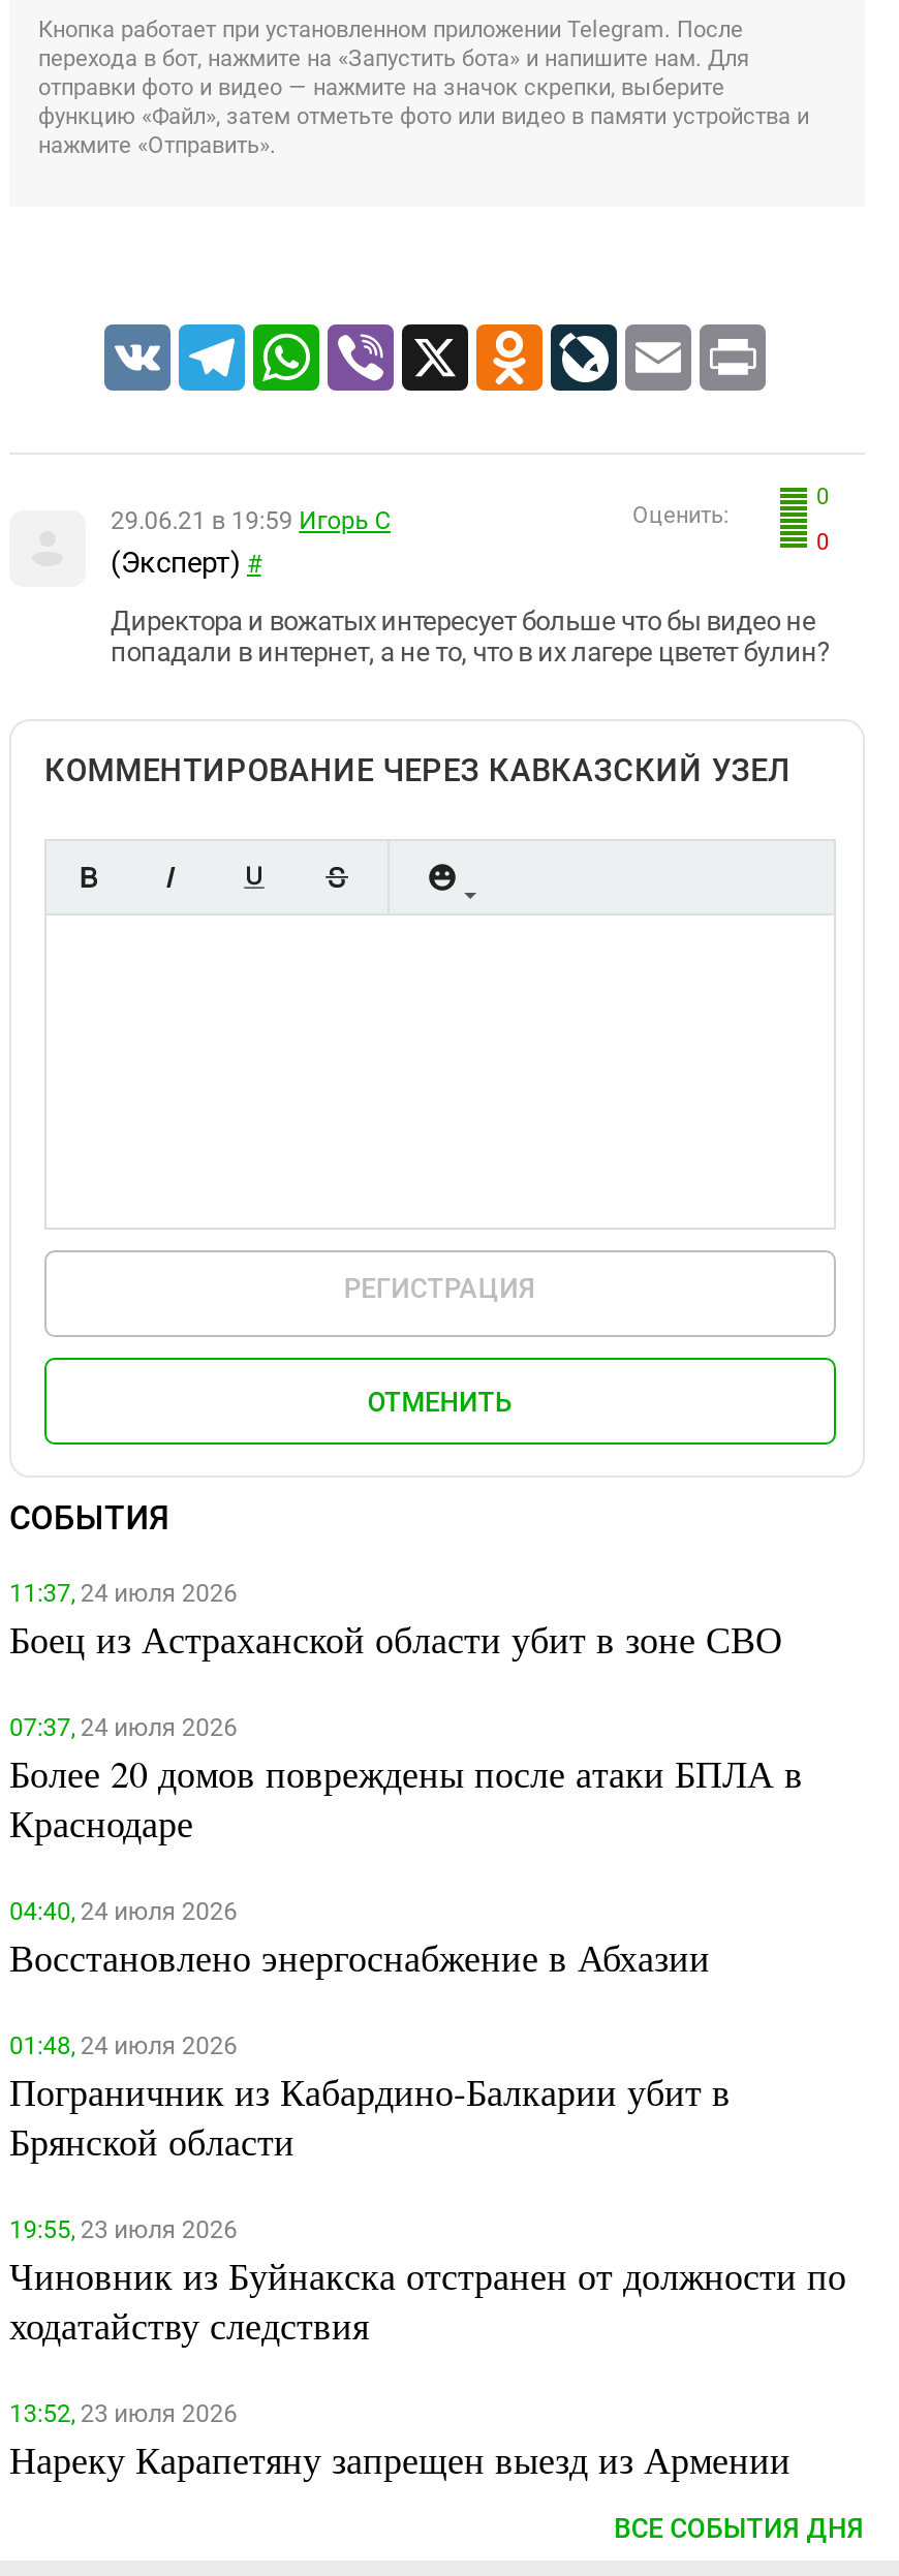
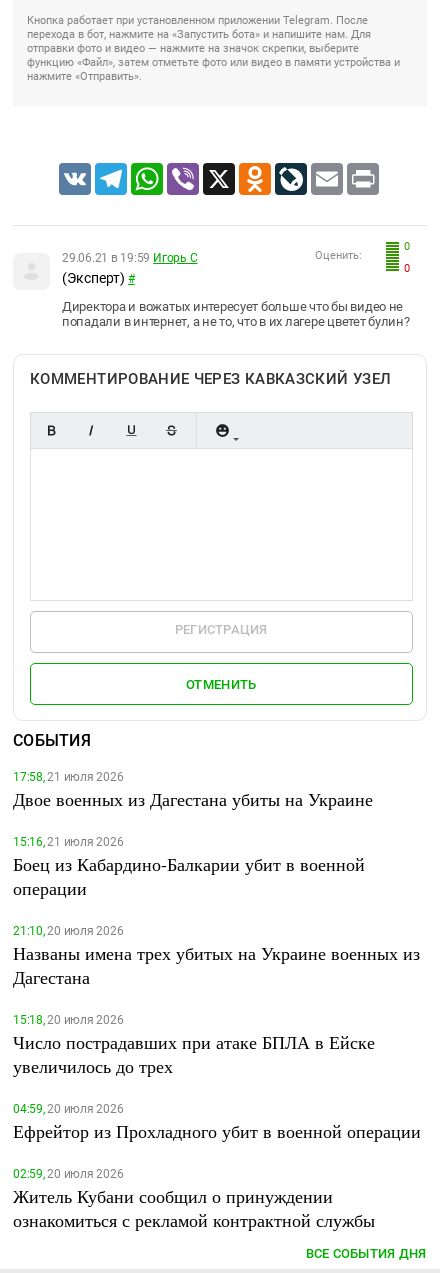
[9,1579,782,1664] 11:37, 24 июля 2026 | Боец из Астраханской области убит в зоне СВО -> [13,770,373,811] 17:58, 21 июля 2026 | Двое военных из Дагестана убиты на Украине
[9,1713,803,1848] 07:37, 24 июля 2026 | Более 20 домов повреждены после атаки БПЛА в | Краснодаре -> [13,835,365,900] 15:16, 21 июля 2026 | Боец из Кабардино-Балкарии убит в военной | операции
[9,1897,710,1982] 04:40, 24 июля 2026 | Восстановлено энергоснабжение в Абхазии -> [13,924,420,989] 21:10, 20 июля 2026 | Названы имена трех убитых на Украине военных из | Дагестана
[9,2031,731,2166] 01:48, 24 июля 2026 | Пограничник из Кабардино-Балкарии убит в | Брянской области -> [13,1013,375,1078] 15:18, 20 июля 2026 | Число пострадавших при атаке БПЛА в Ейске | увеличилось до трех
[9,2215,846,2350] 19:55, 23 июля 2026 | Чиновник из Буйнакска отстранен от должности по | ходатайству следствия -> [13,1102,421,1143] 04:59, 20 июля 2026 | Ефрейтор из Прохладного убит в военной операции
[9,2399,791,2484] 13:52, 23 июля 2026 | Нареку Карапетяну запрещен выезд из Армении -> [13,1167,375,1232] 02:59, 20 июля 2026 | Житель Кубани сообщил о принуждении | ознакомиться с рекламой контрактной службы

